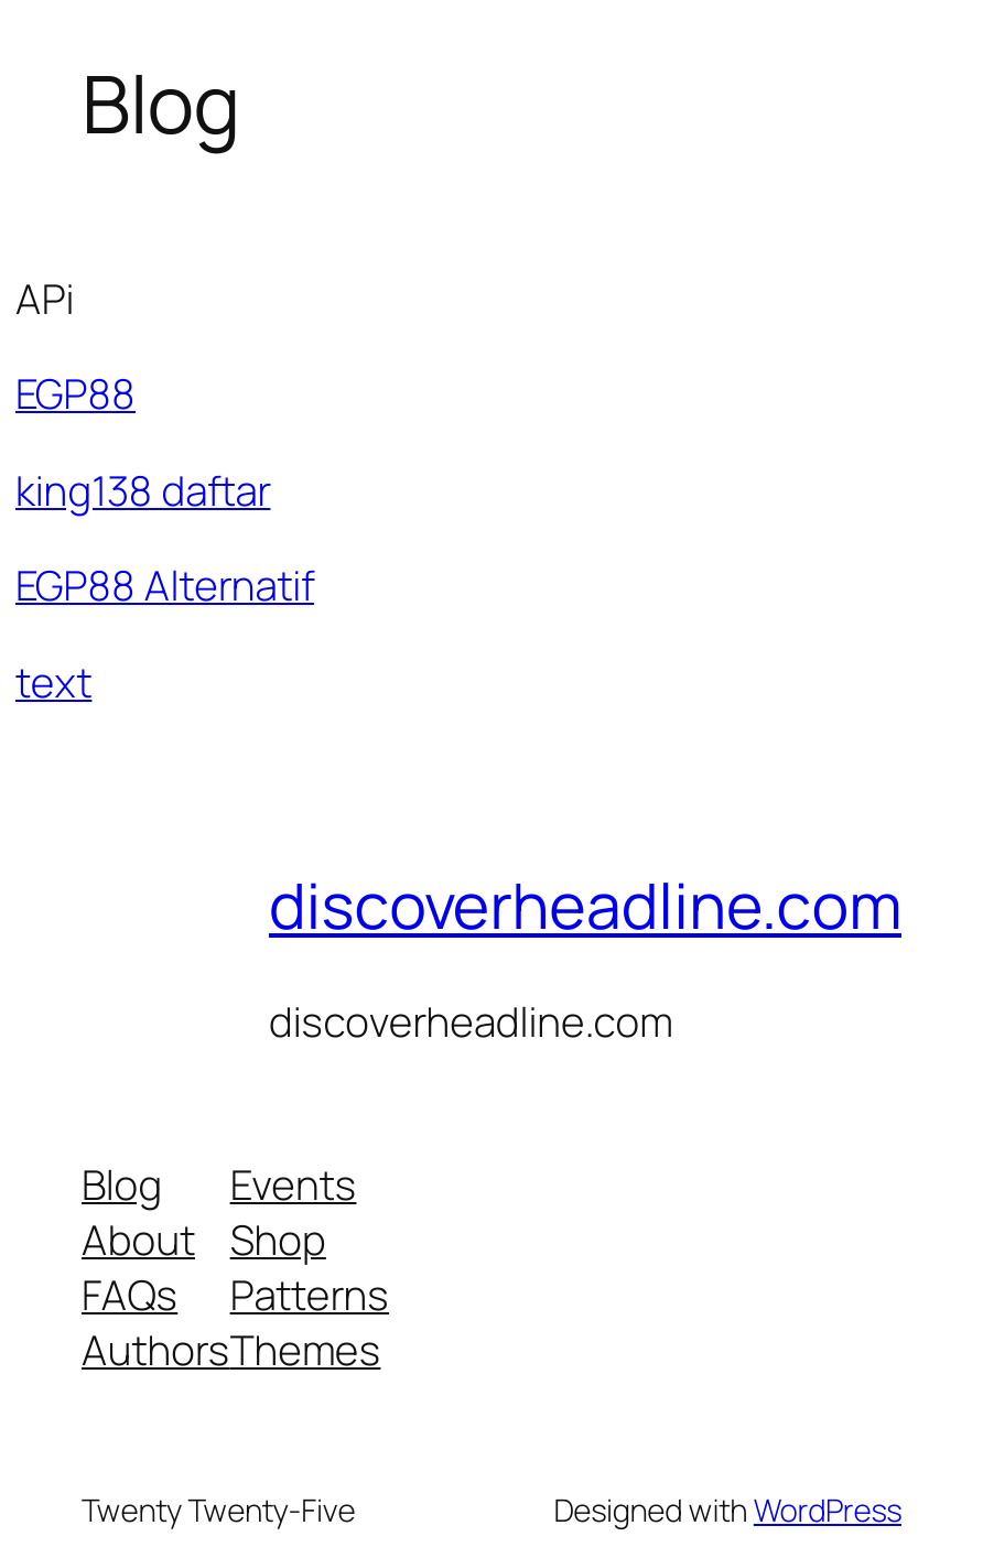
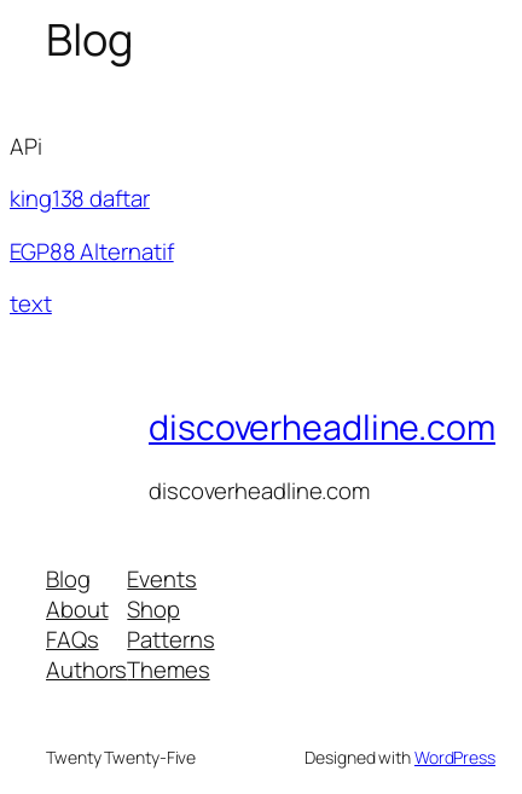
[15,366,136,423] EGP88 -> none

